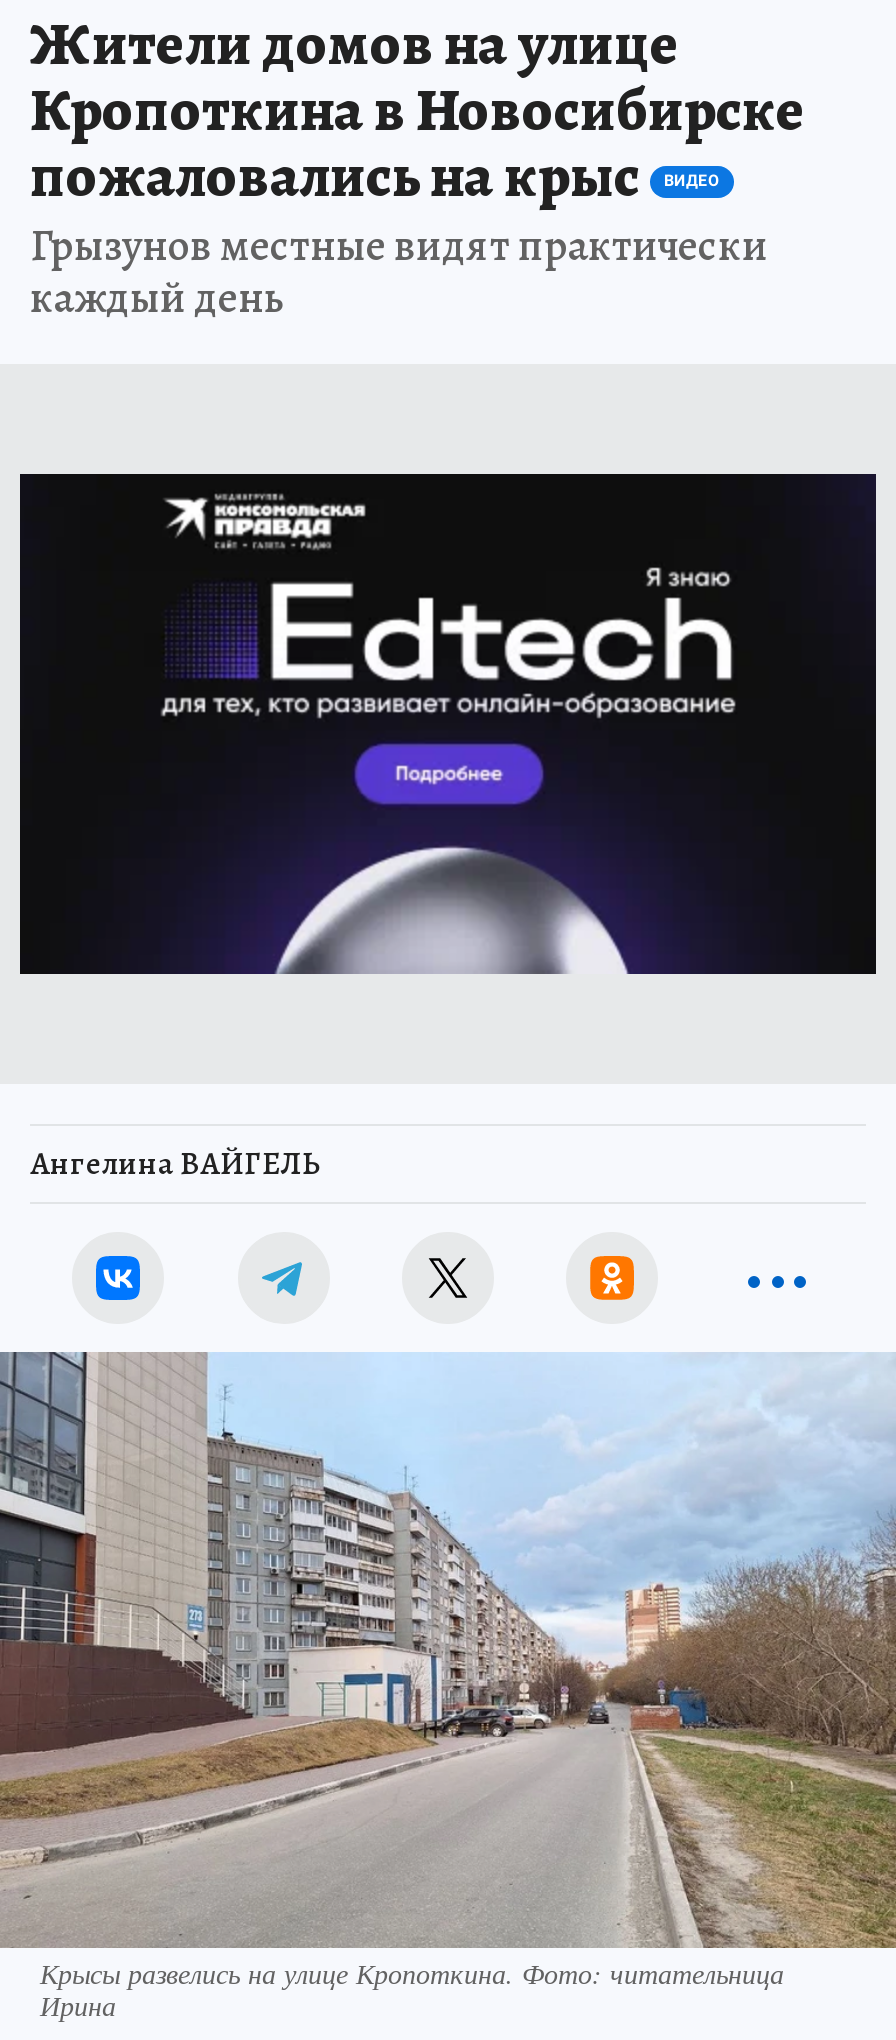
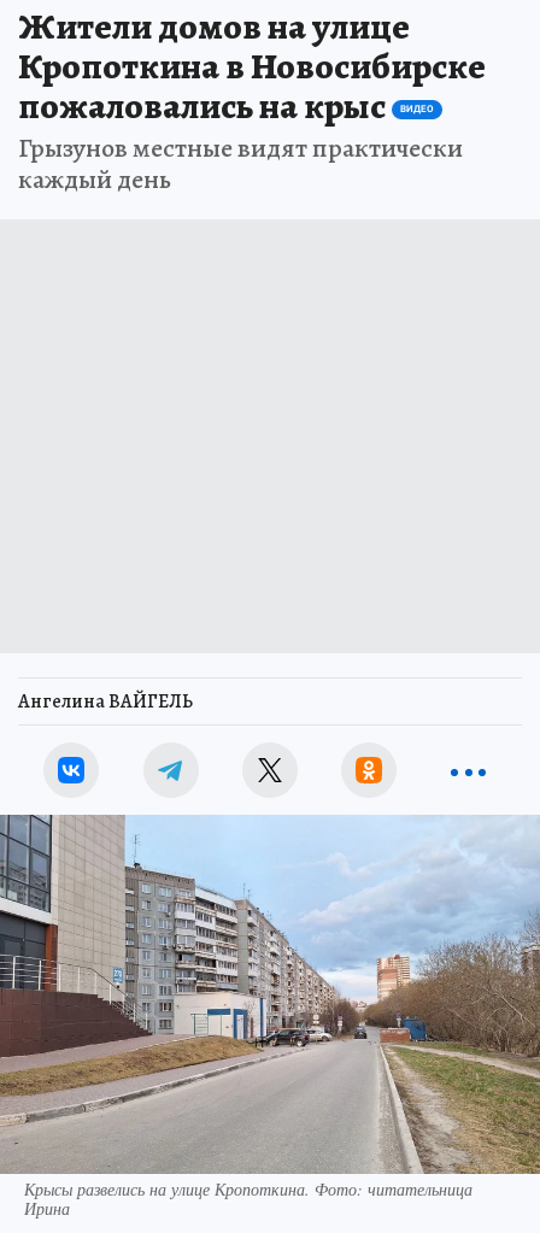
[18,472,878,976] [image] -> none

